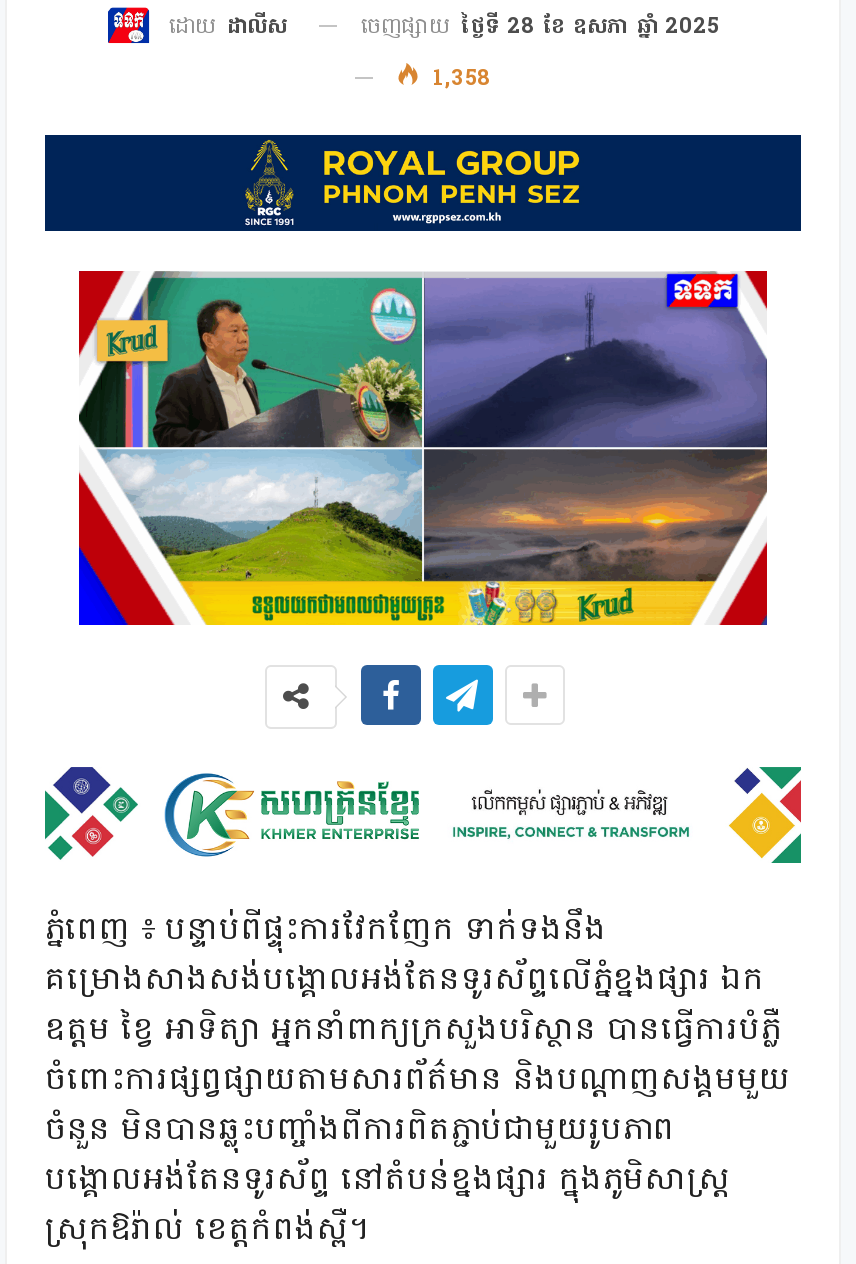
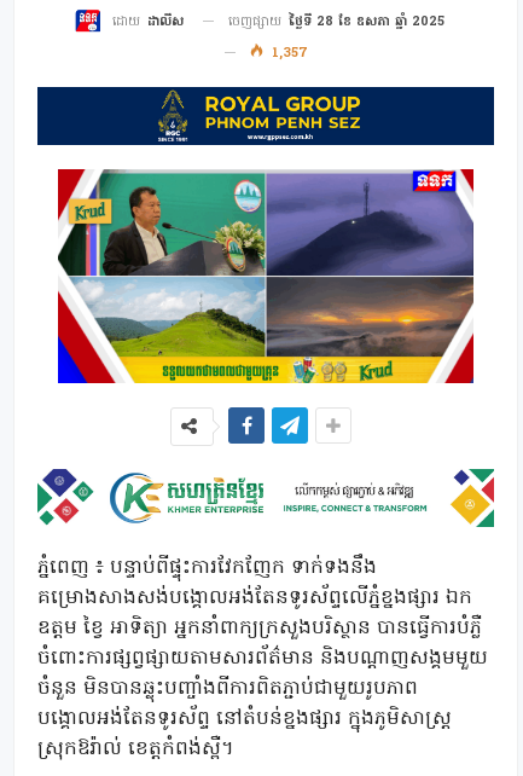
[425,63,491,95] 1,358 -> [266,43,307,63] 1,357

